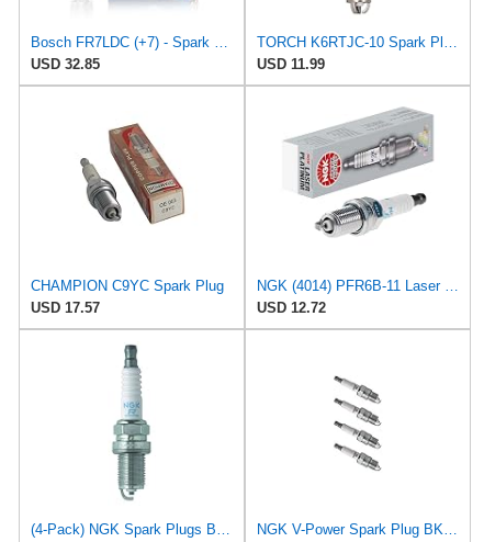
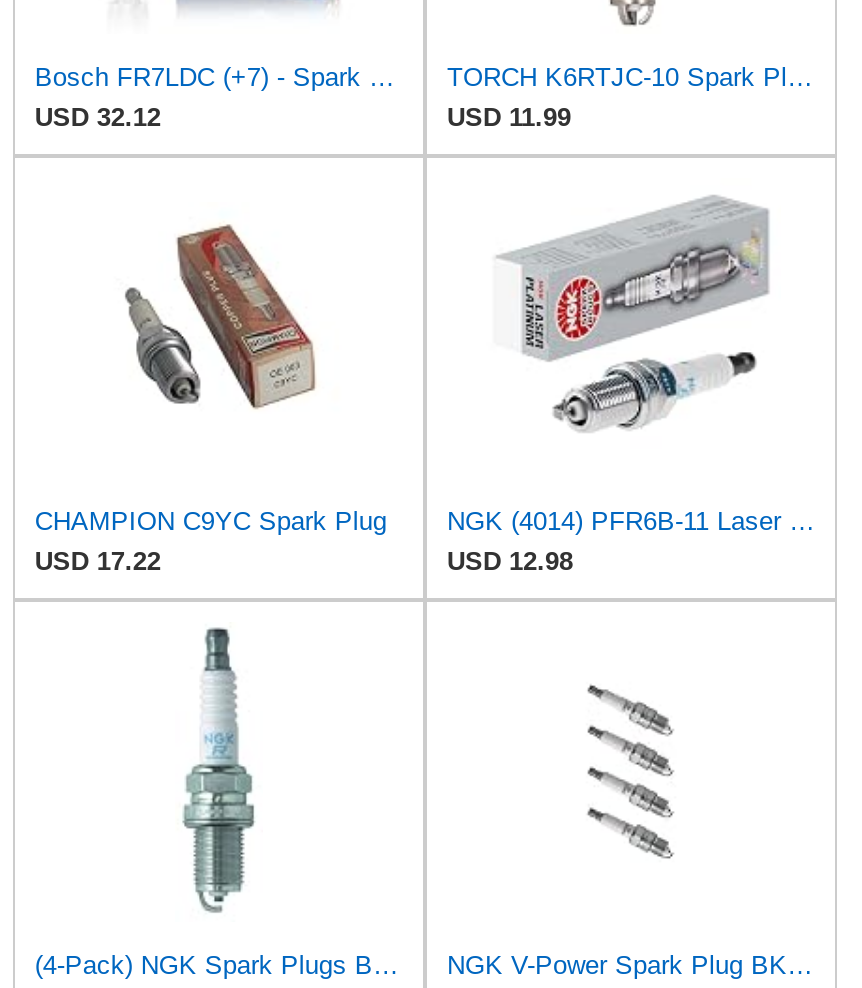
[31,56,100,72] USD 32.85 -> [35,101,161,131] USD 32.12
[31,299,100,316] USD 17.57 -> [35,545,161,575] USD 17.22
[257,299,326,316] USD 12.72 -> [447,545,573,575] USD 12.98

